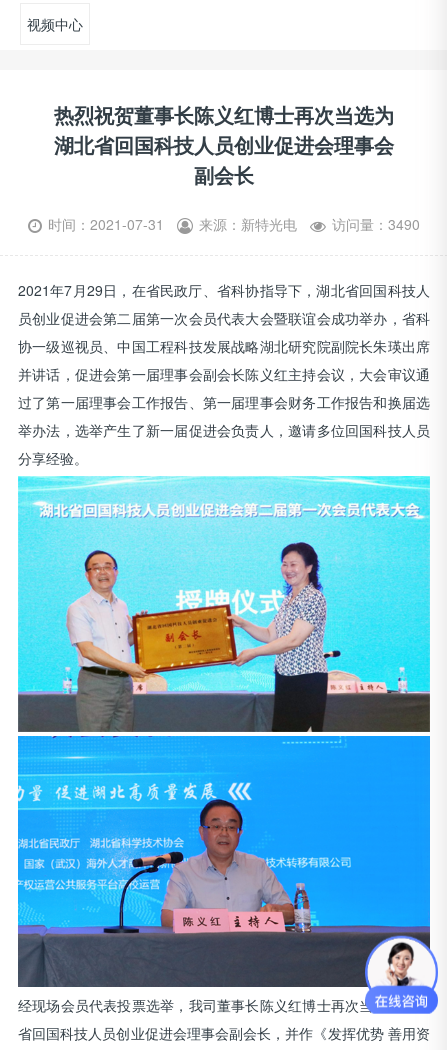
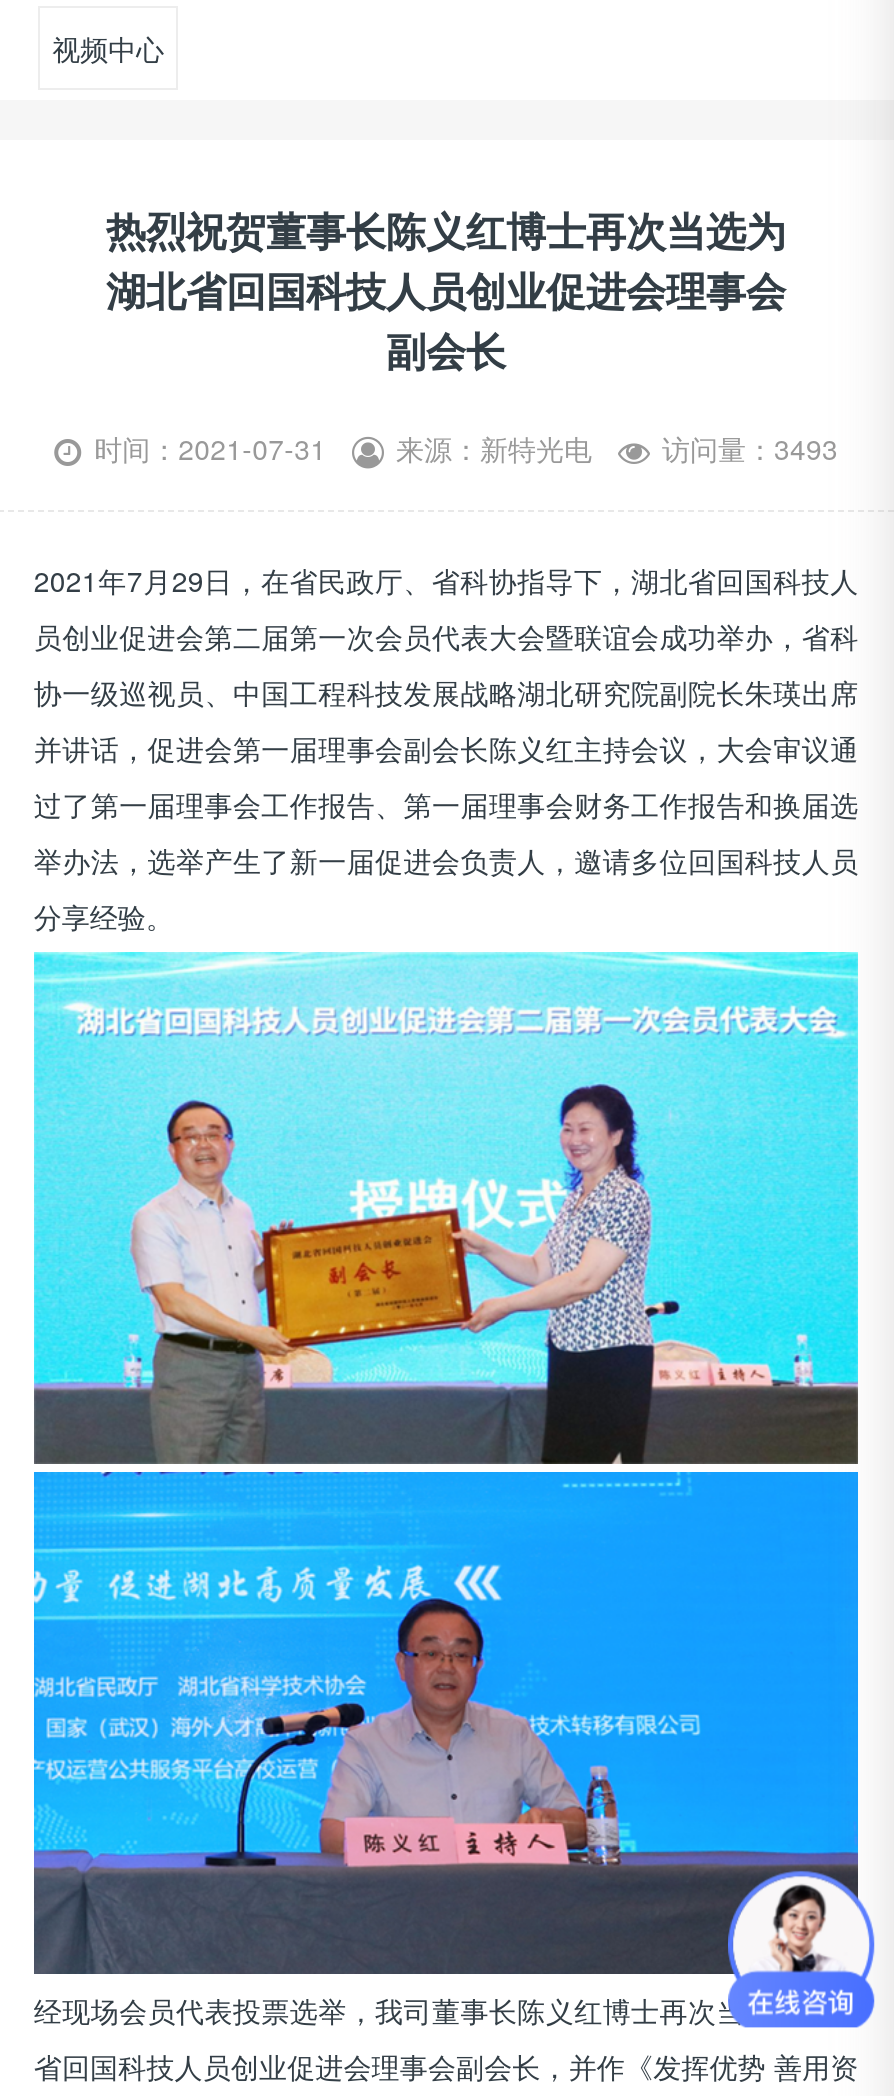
[48,214,420,234] 时间：2021-07-31 来源：新特光电 访问量：3490 -> [94,428,838,468] 时间：2021-07-31 来源：新特光电 访问量：3493

